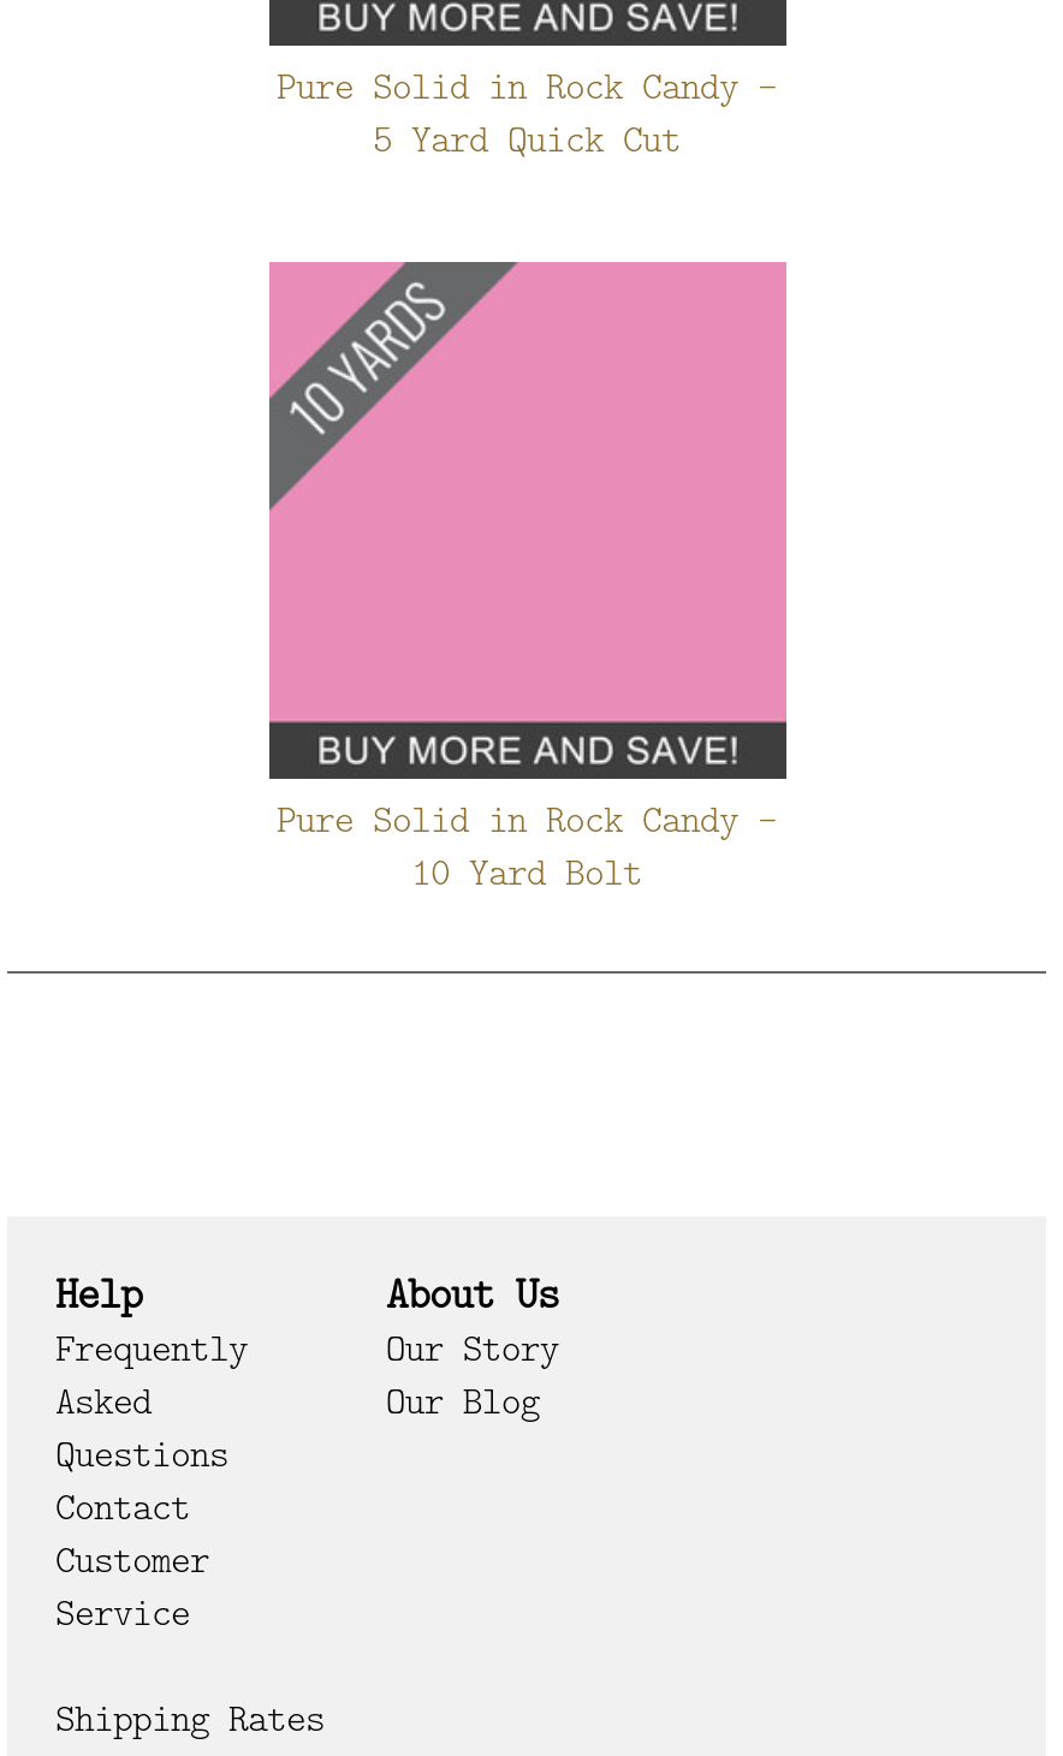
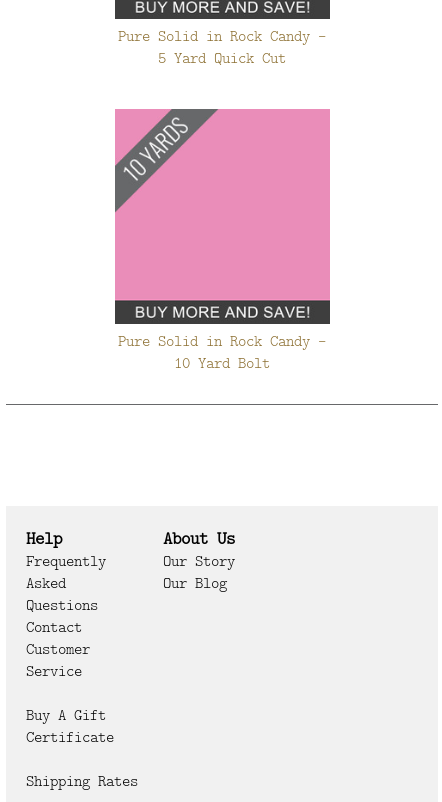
none -> [26,704,114,748] Buy A Gift | Certificate

